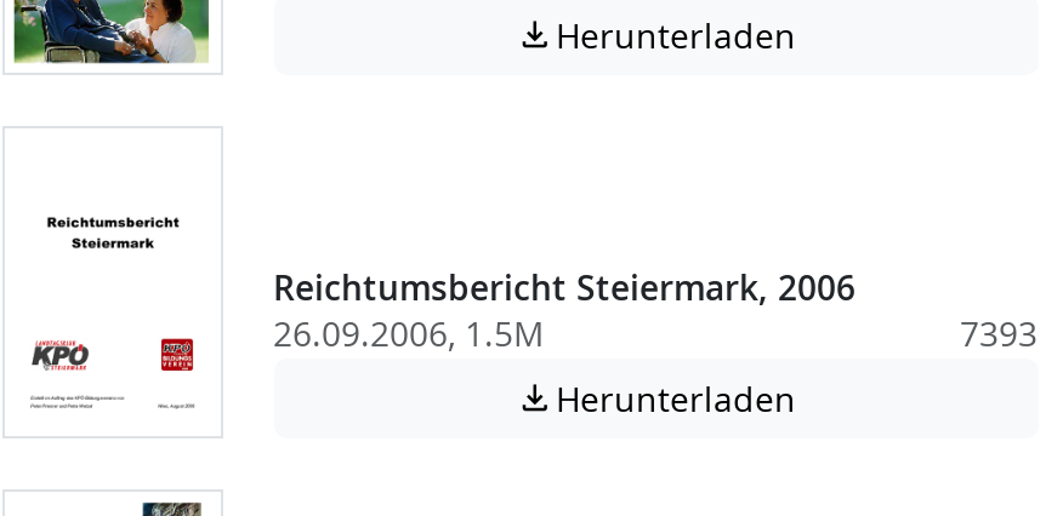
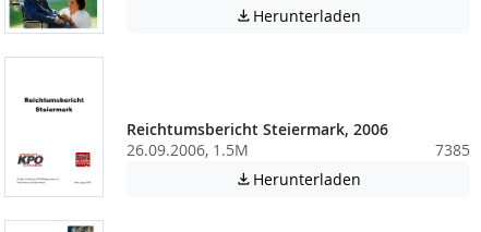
[960,309,1038,355] 7393 -> [435,139,470,160] 7385

